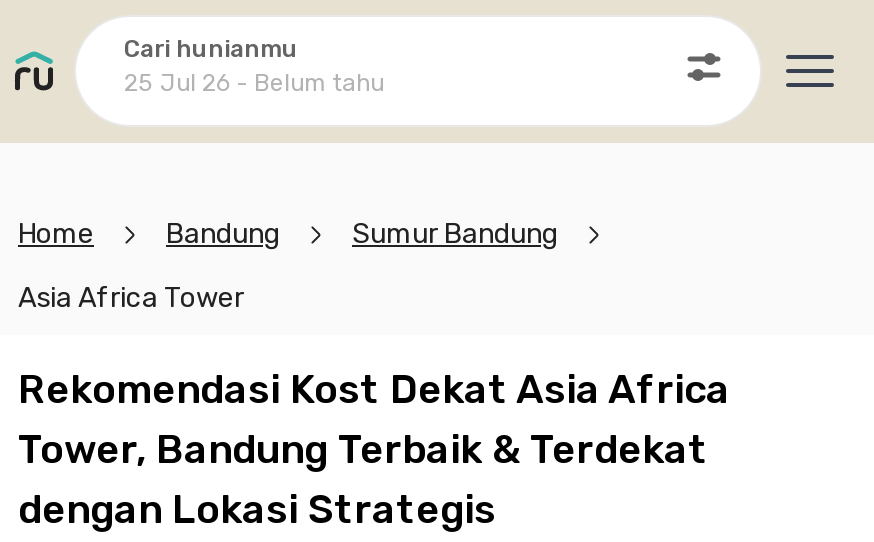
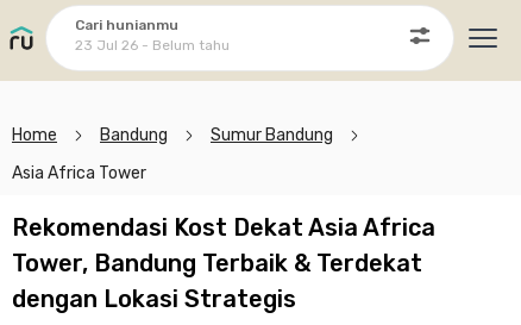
[124,68,384,96] 25 Jul 26 - Belum tahu -> [75,36,230,53] 23 Jul 26 - Belum tahu

